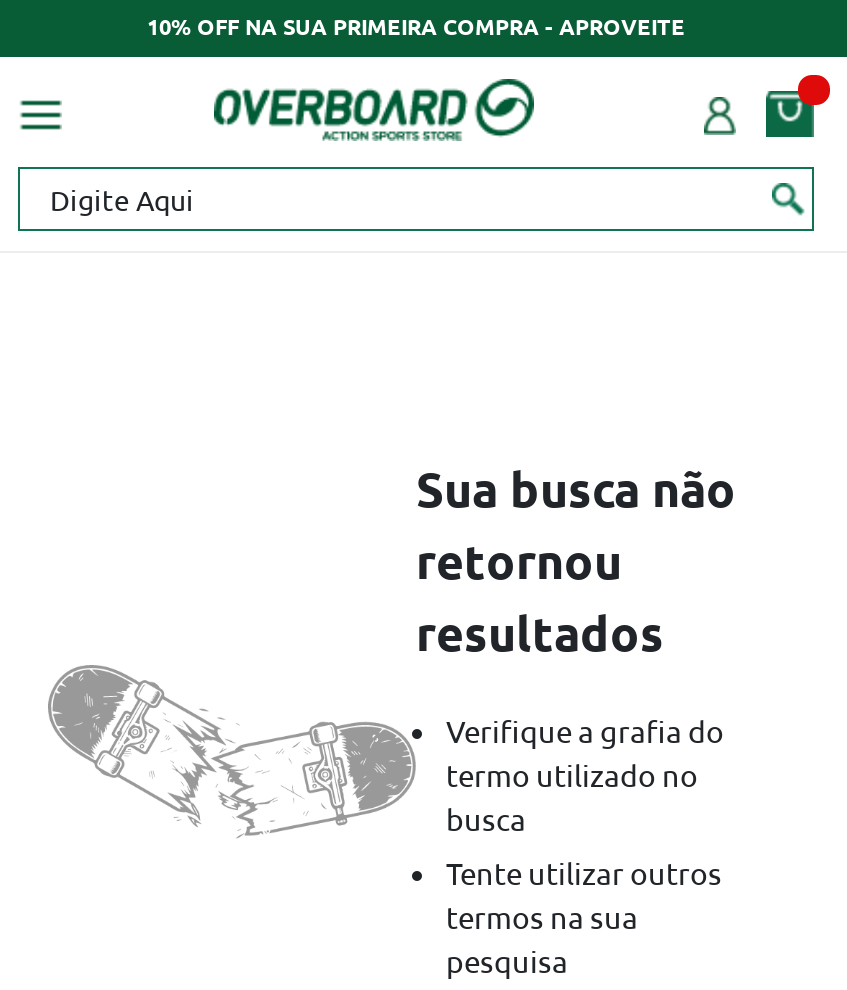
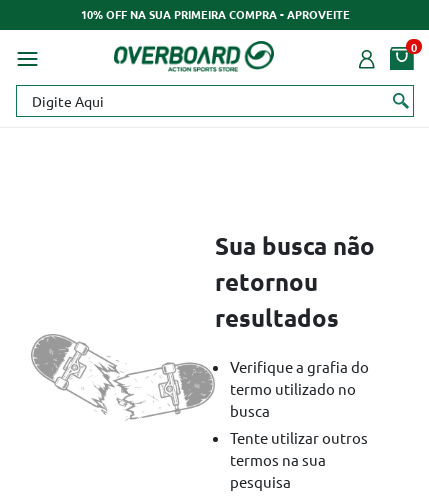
none -> [411,38,417,54] 0

